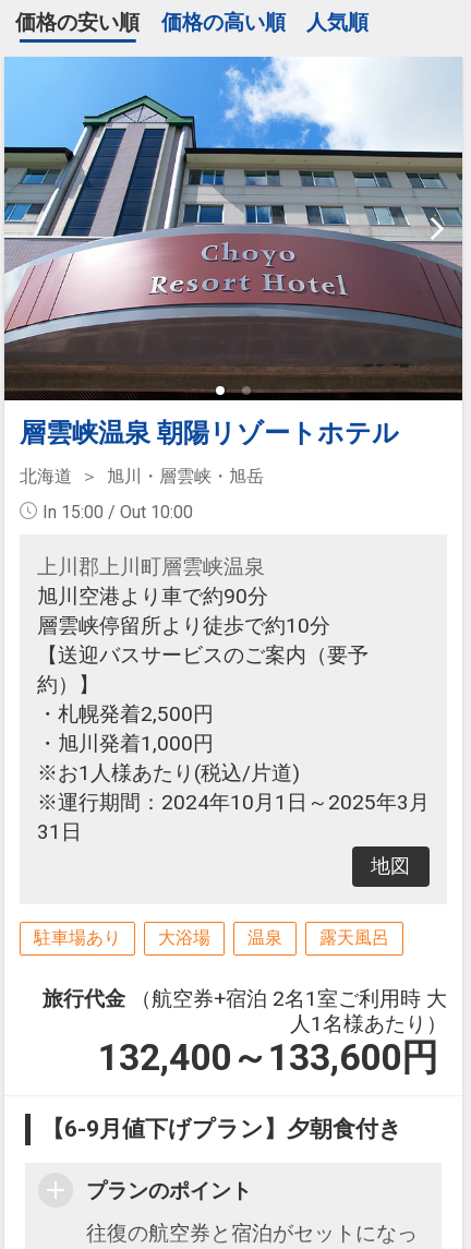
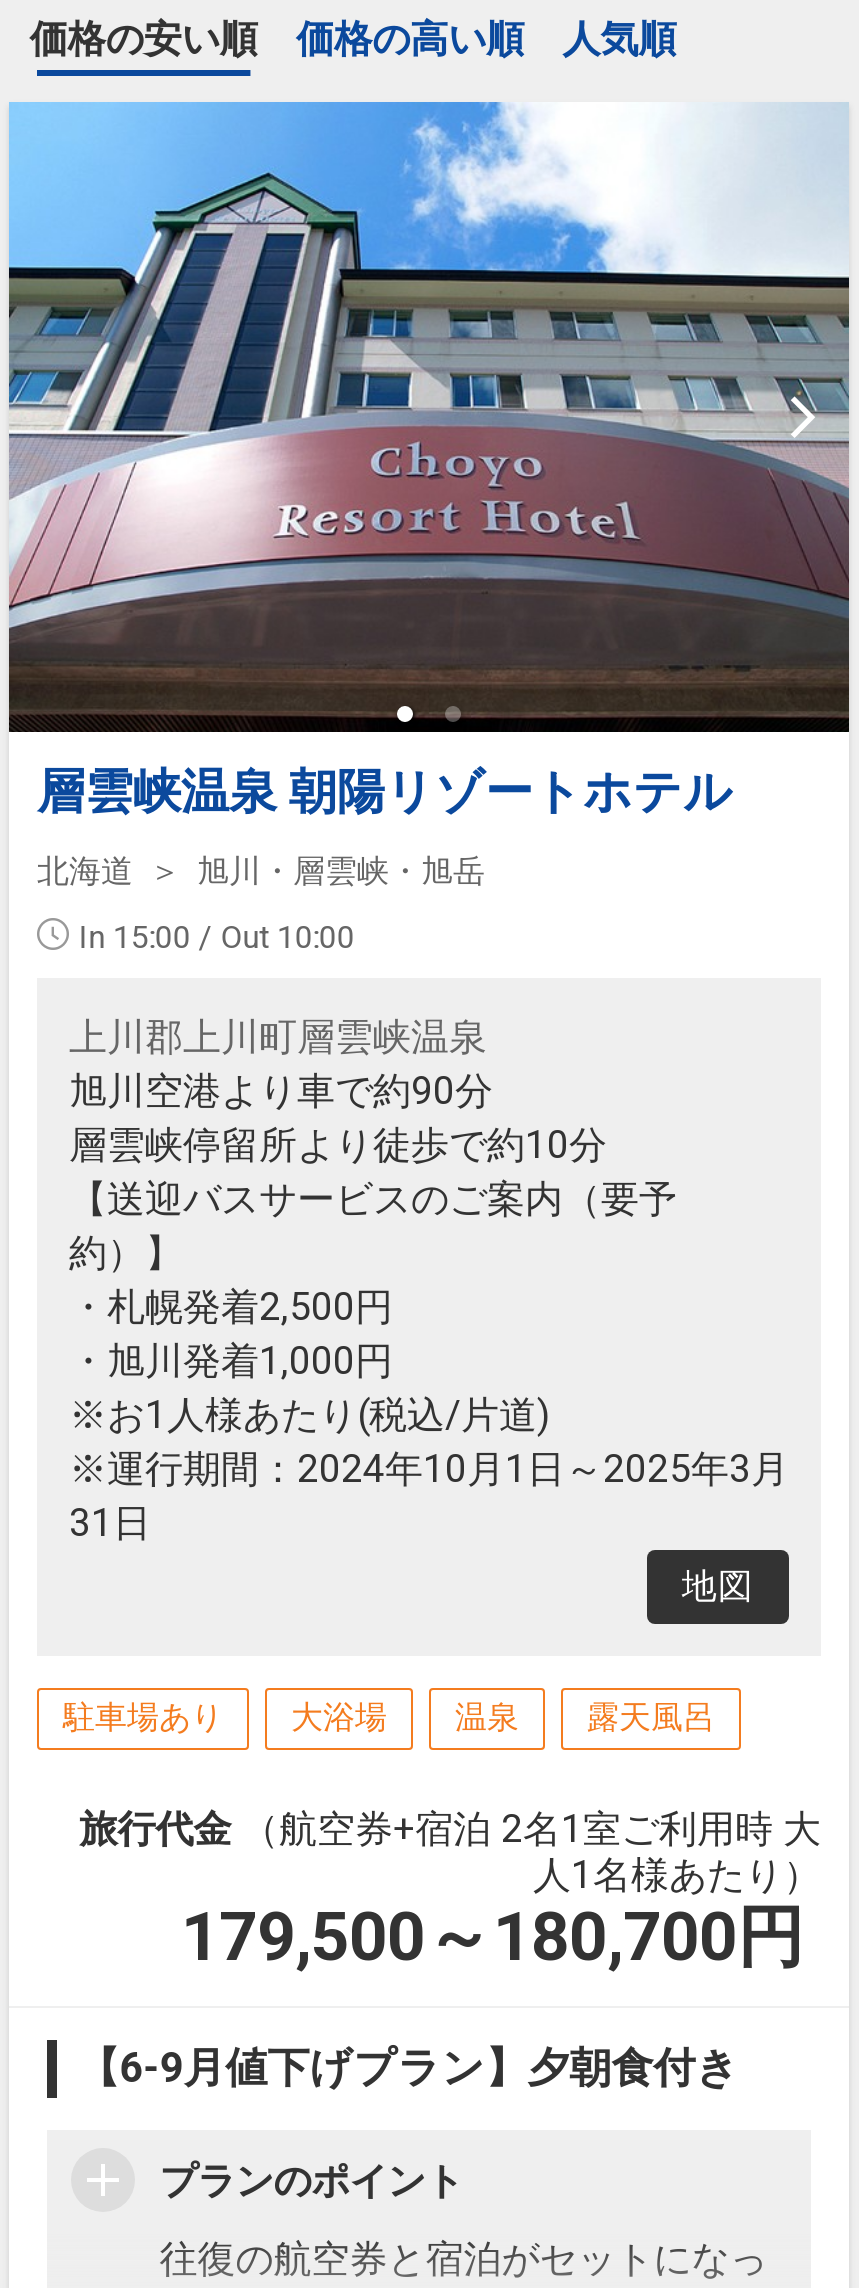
[98,1036,438,1079] 132,400～133,600円 -> [181,1898,805,1976] 179,500～180,700円

